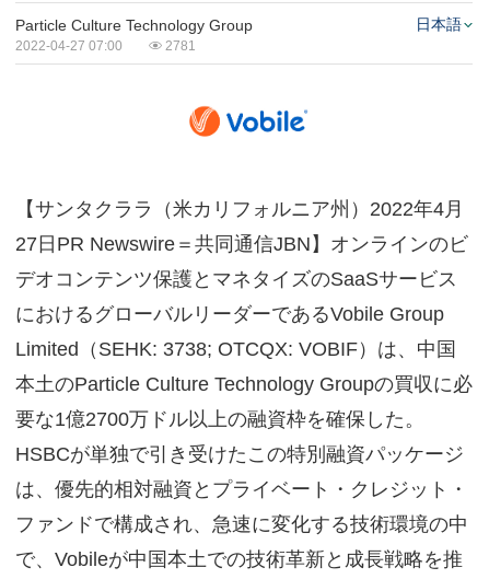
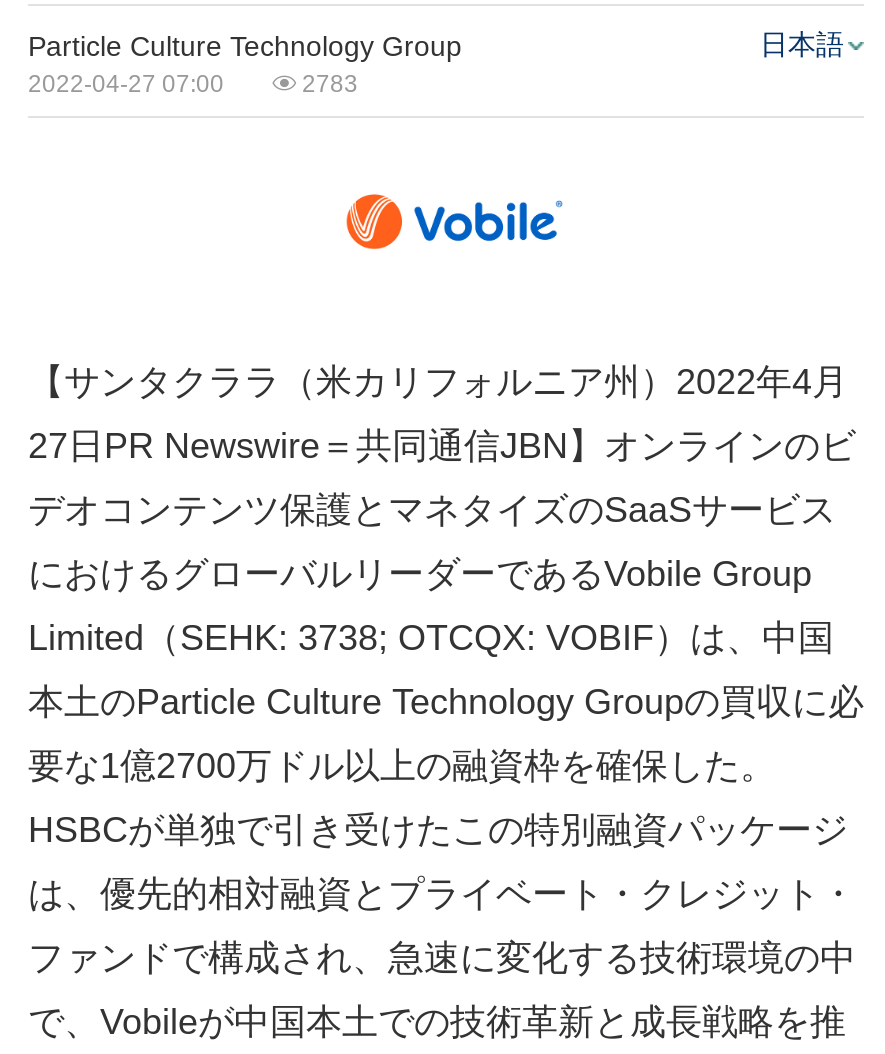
[162,38,196,54] 2781 -> [296,70,358,98] 2783

